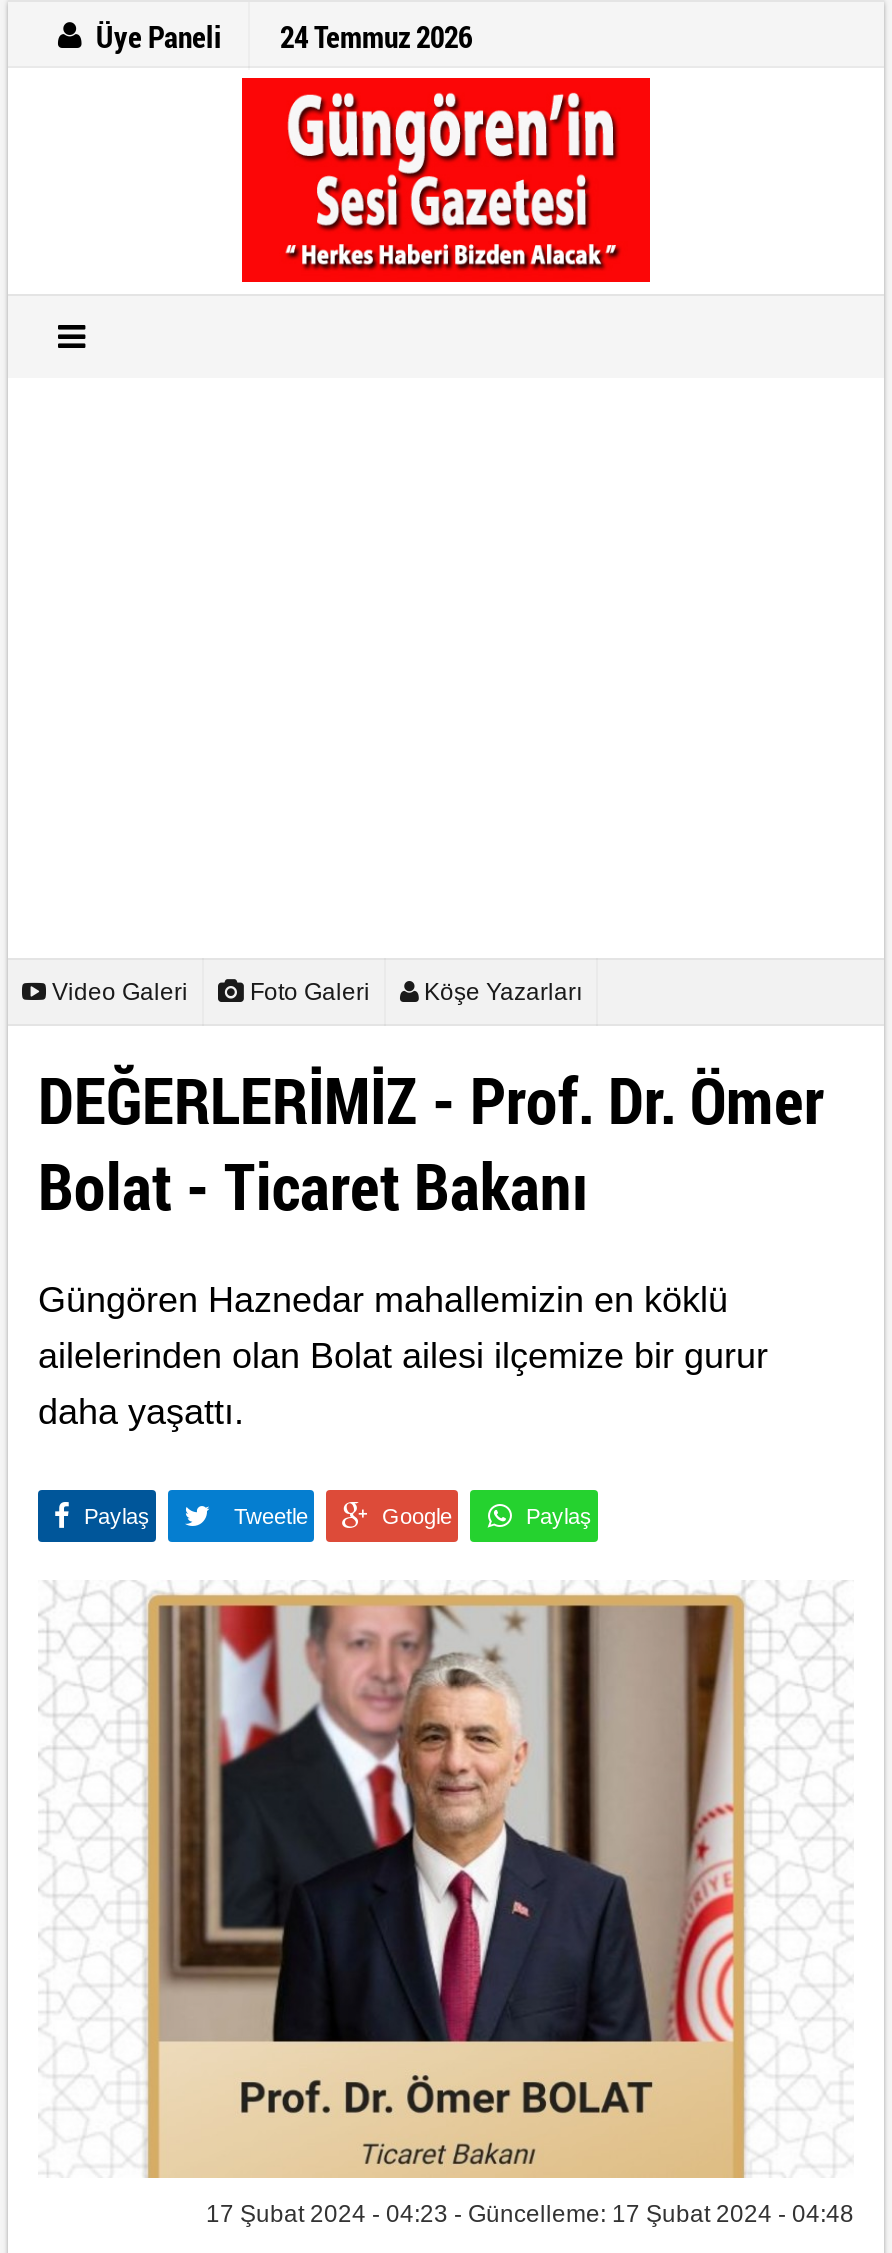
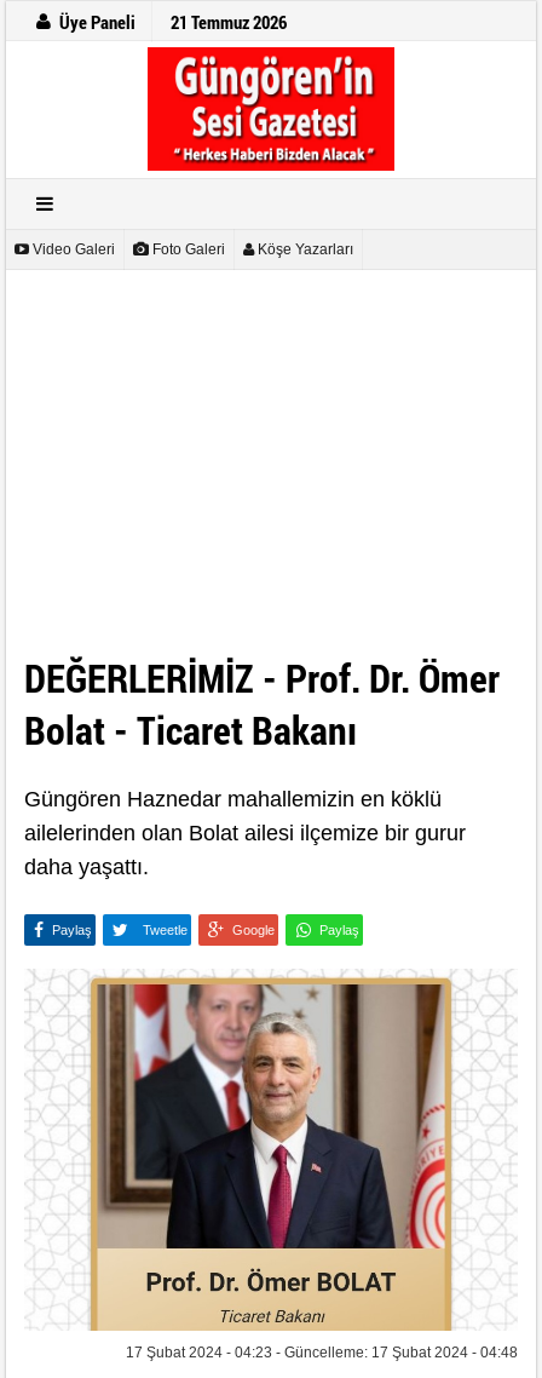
[96,16,472,56] Üye Paneli 24 Temmuz 2026 -> [59,10,287,34] Üye Paneli 21 Temmuz 2026
moved [46,978,582,1006] -> [29,241,353,258]: Video Galeri | Foto Galeri | Köşe Yazarları

